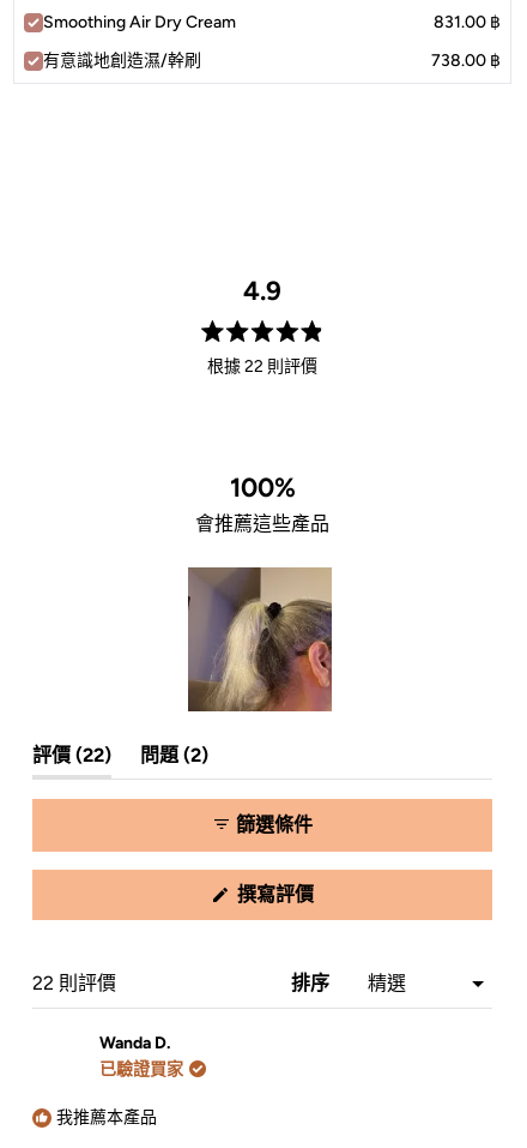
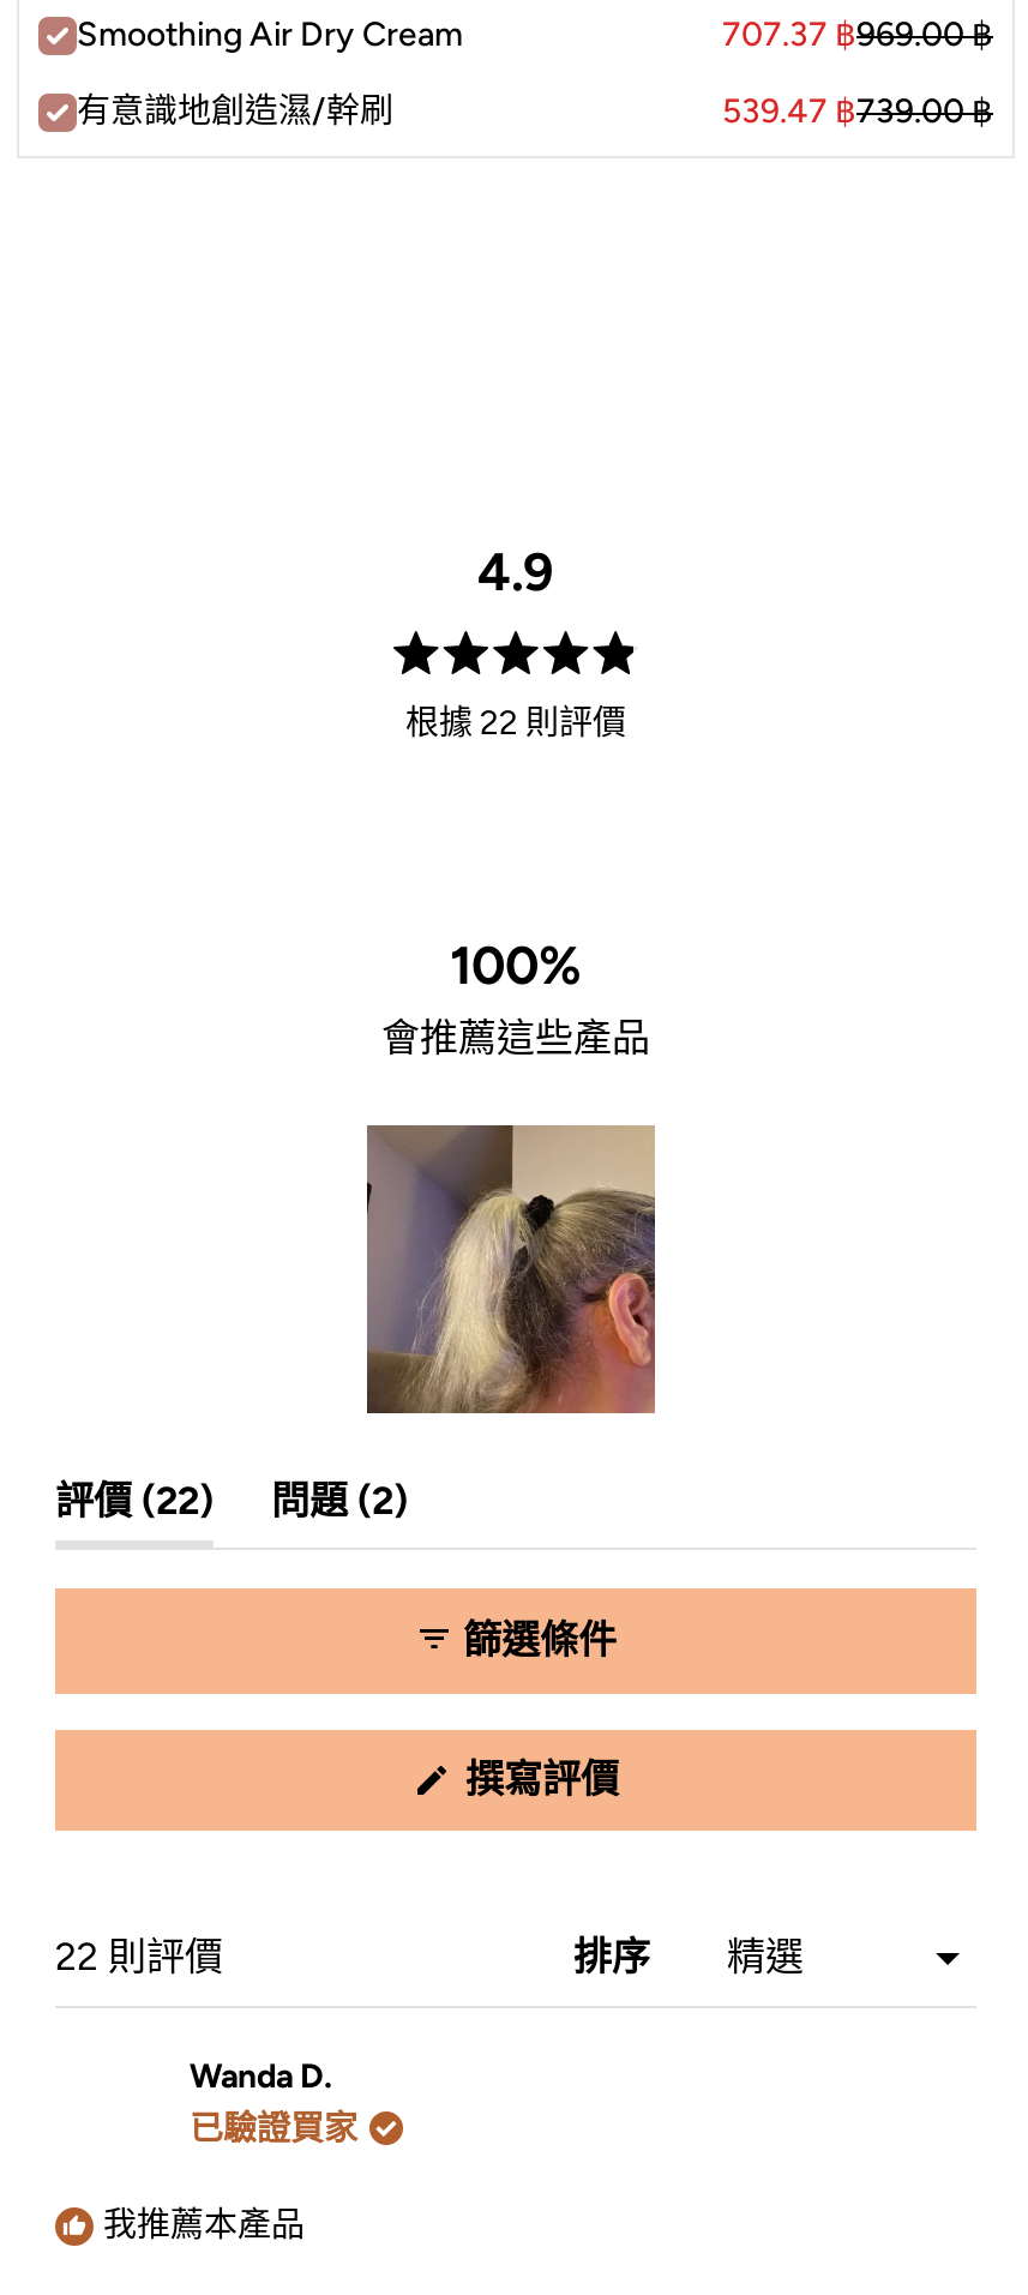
[434,12,501,32] 831.00 ฿ -> [722,14,993,55] 707.37 ฿969.00 ฿
[431,50,501,71] 738.00 ฿ -> [722,91,993,131] 539.47 ฿739.00 ฿

